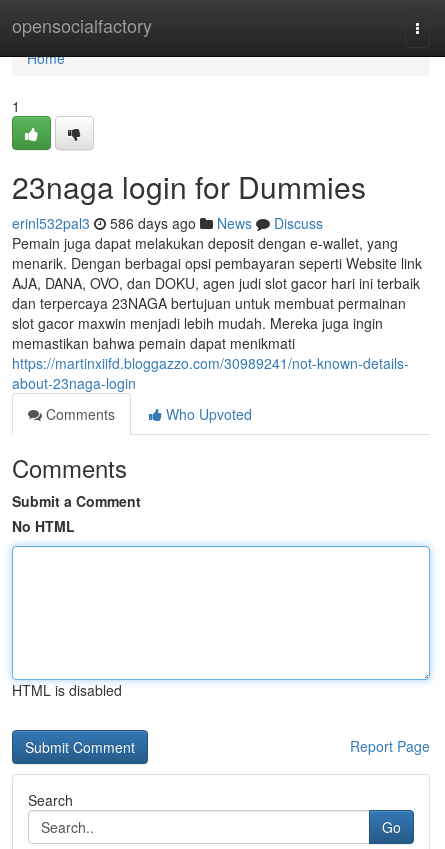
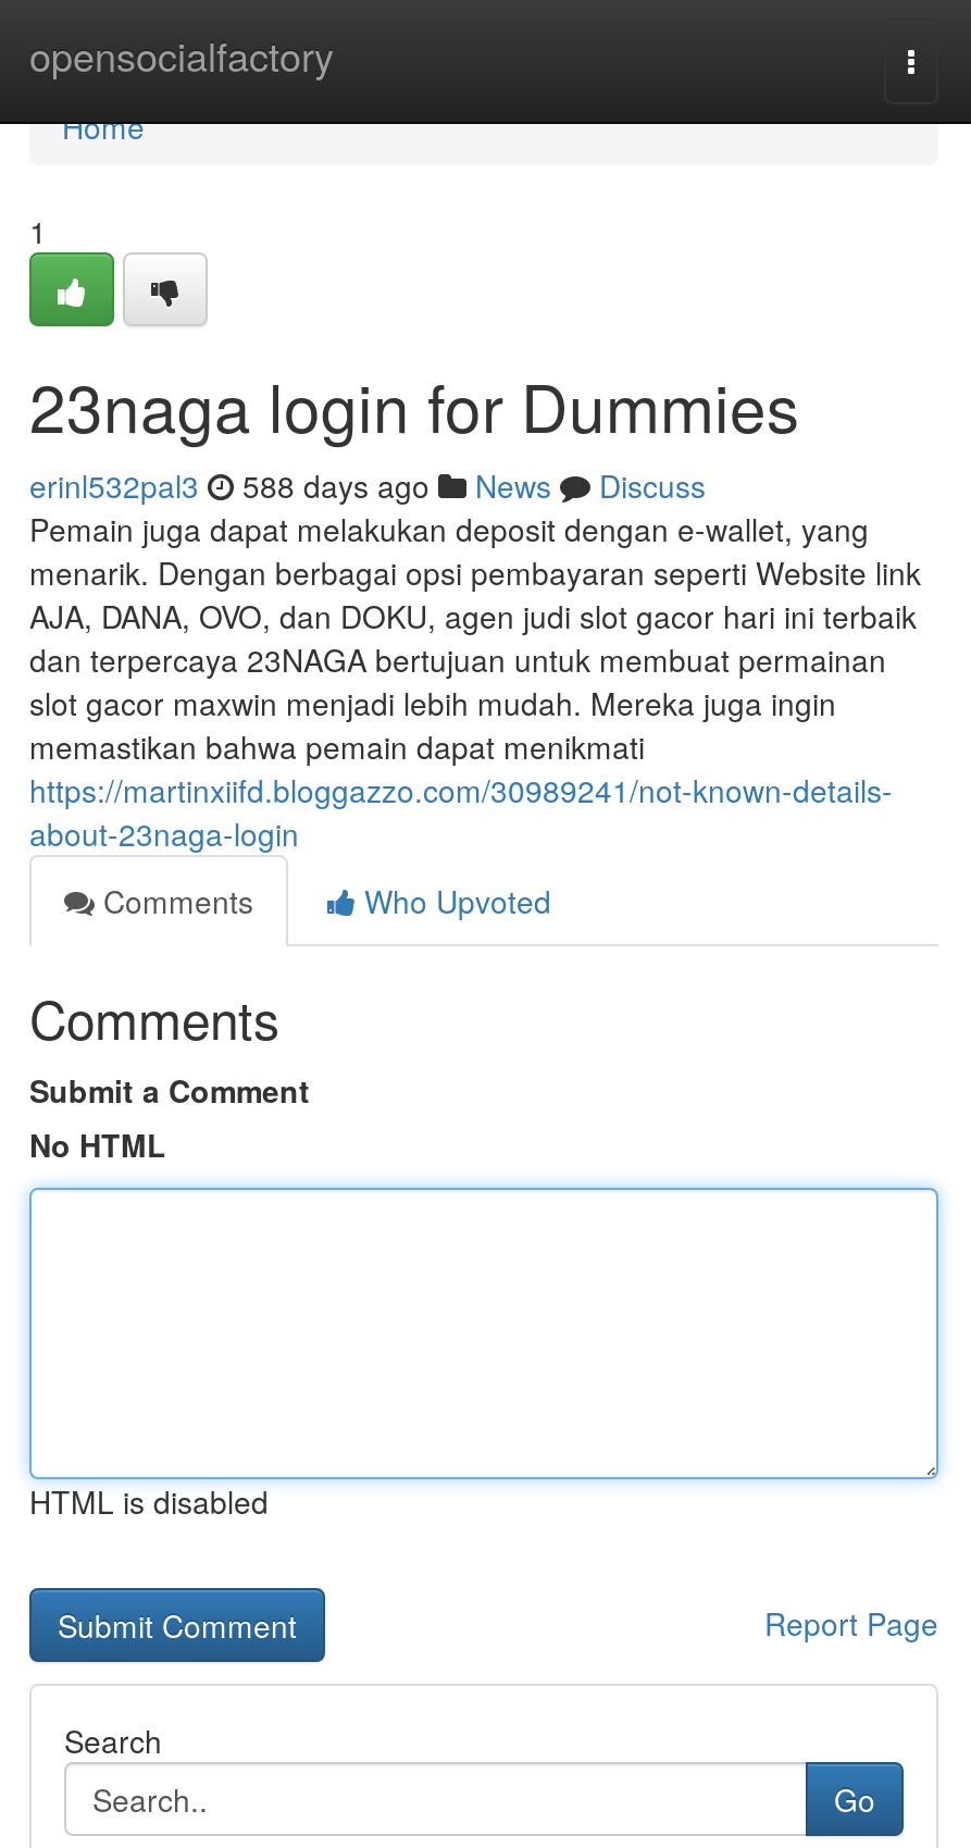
[12,213,323,233] erinl532pal3 586 days ago News Discuss -> [29,463,706,507] erinl532pal3 588 days ago News Discuss

